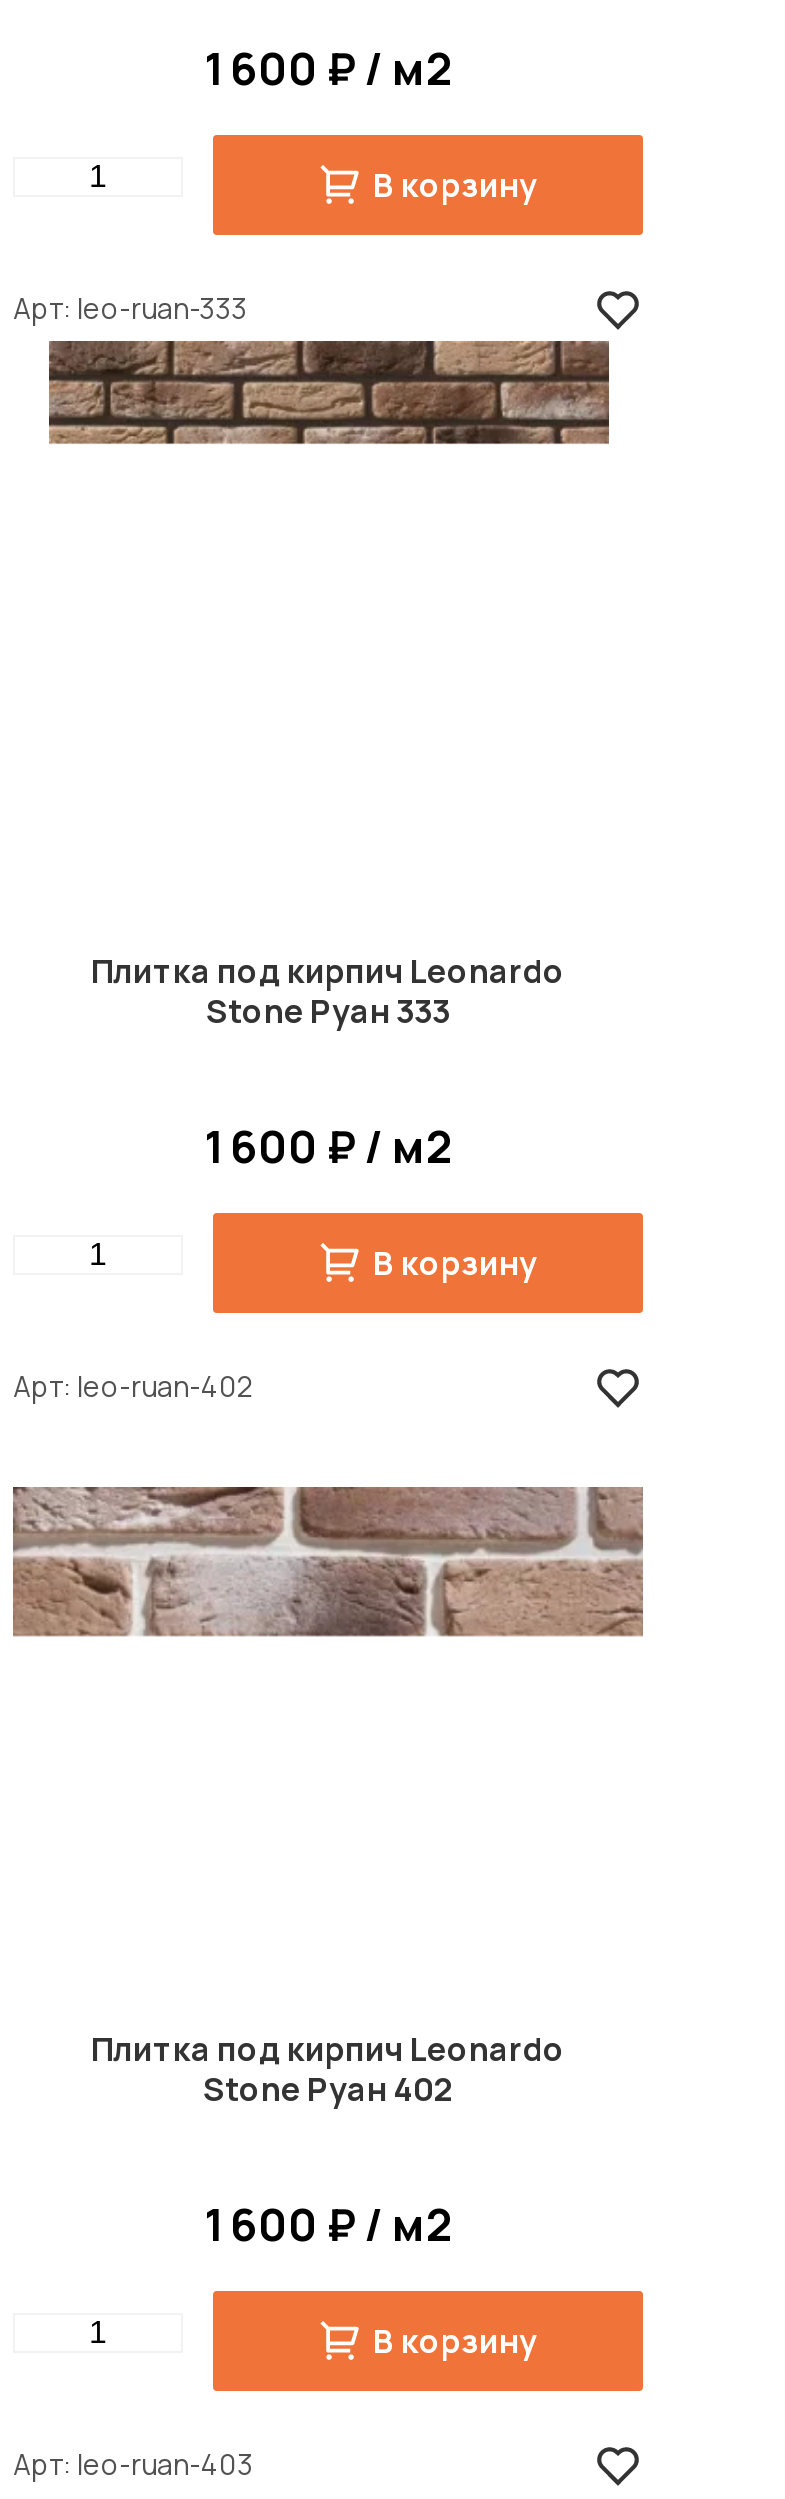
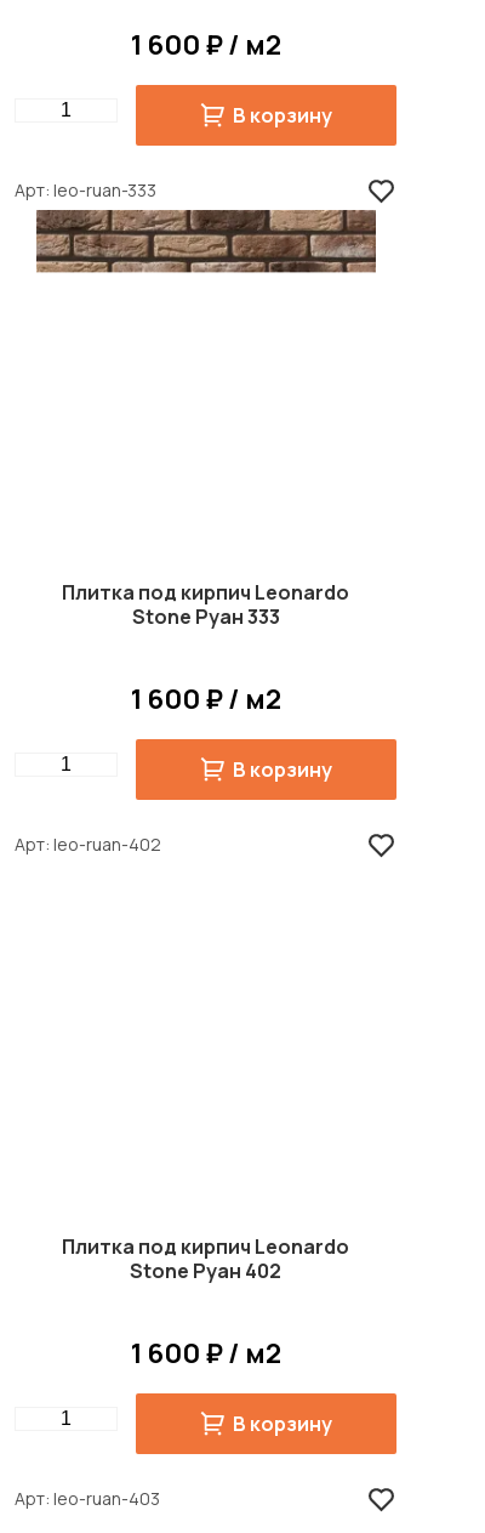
[11,1485,645,1639] [image] -> none

